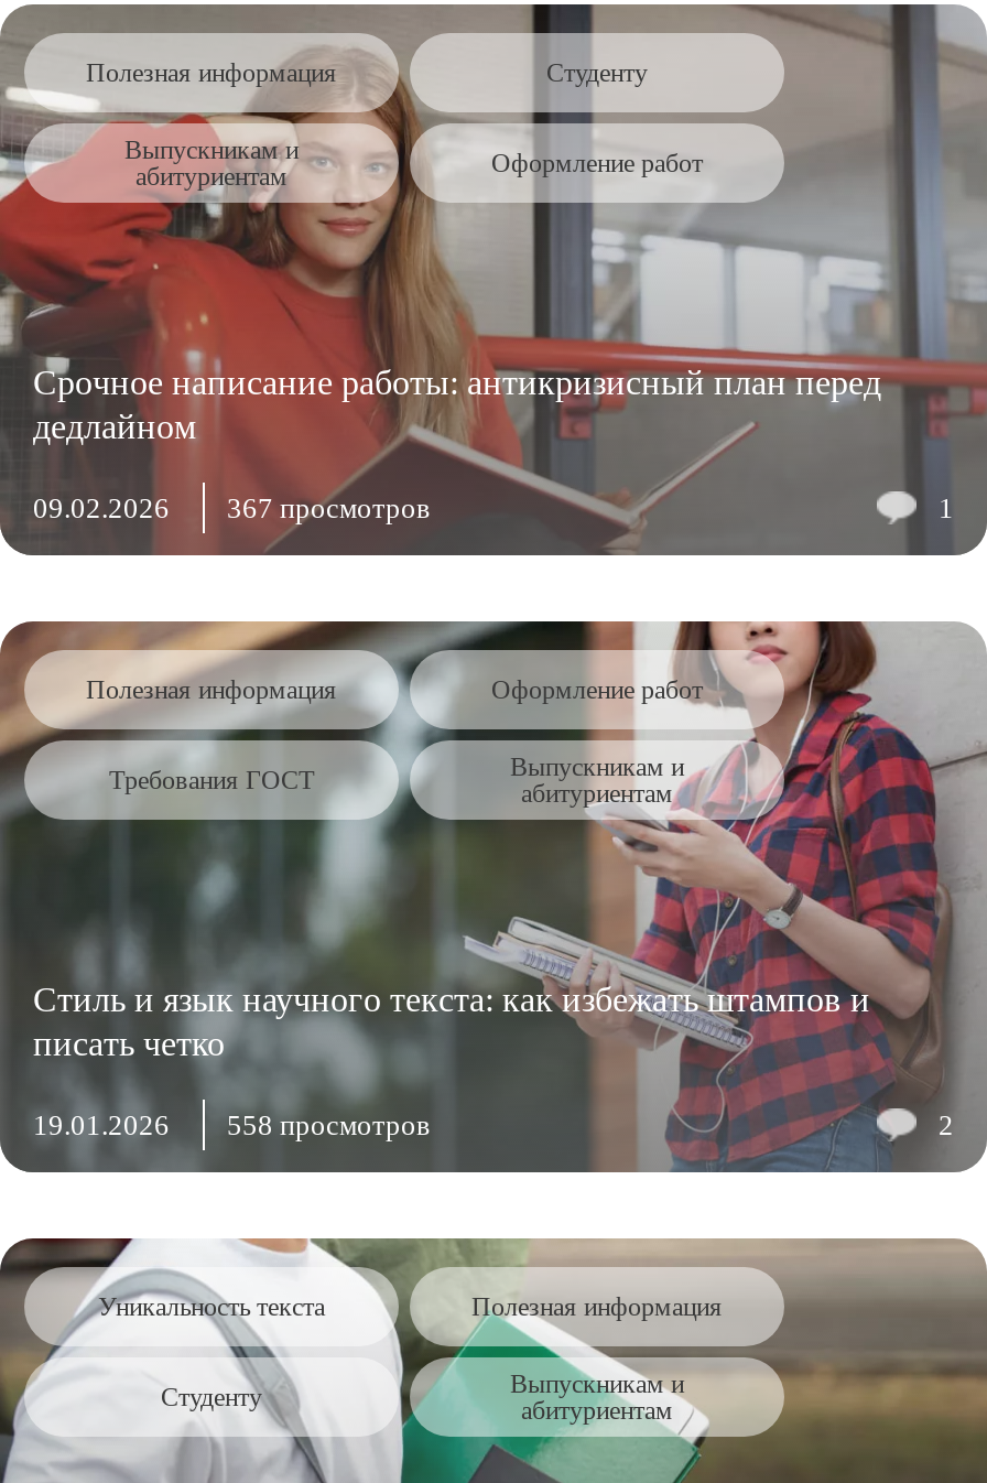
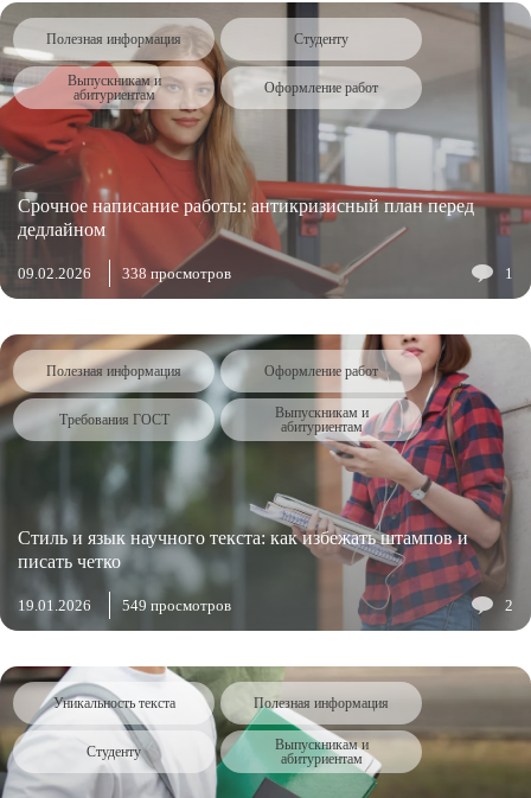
[33,491,430,524] 09.02.2026 367 просмотров -> [18,264,231,282] 09.02.2026 338 просмотров
[33,1108,430,1141] 19.01.2026 558 просмотров -> [18,596,231,614] 19.01.2026 549 просмотров

